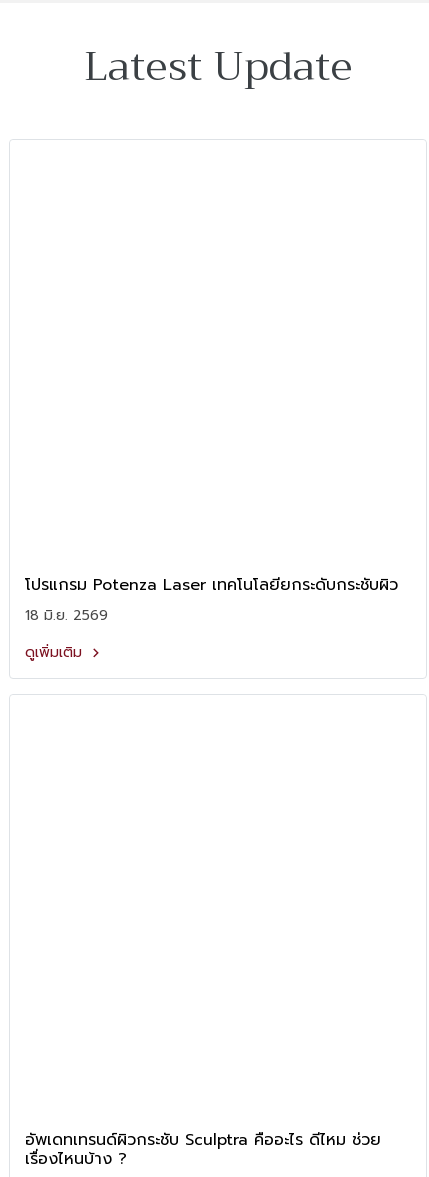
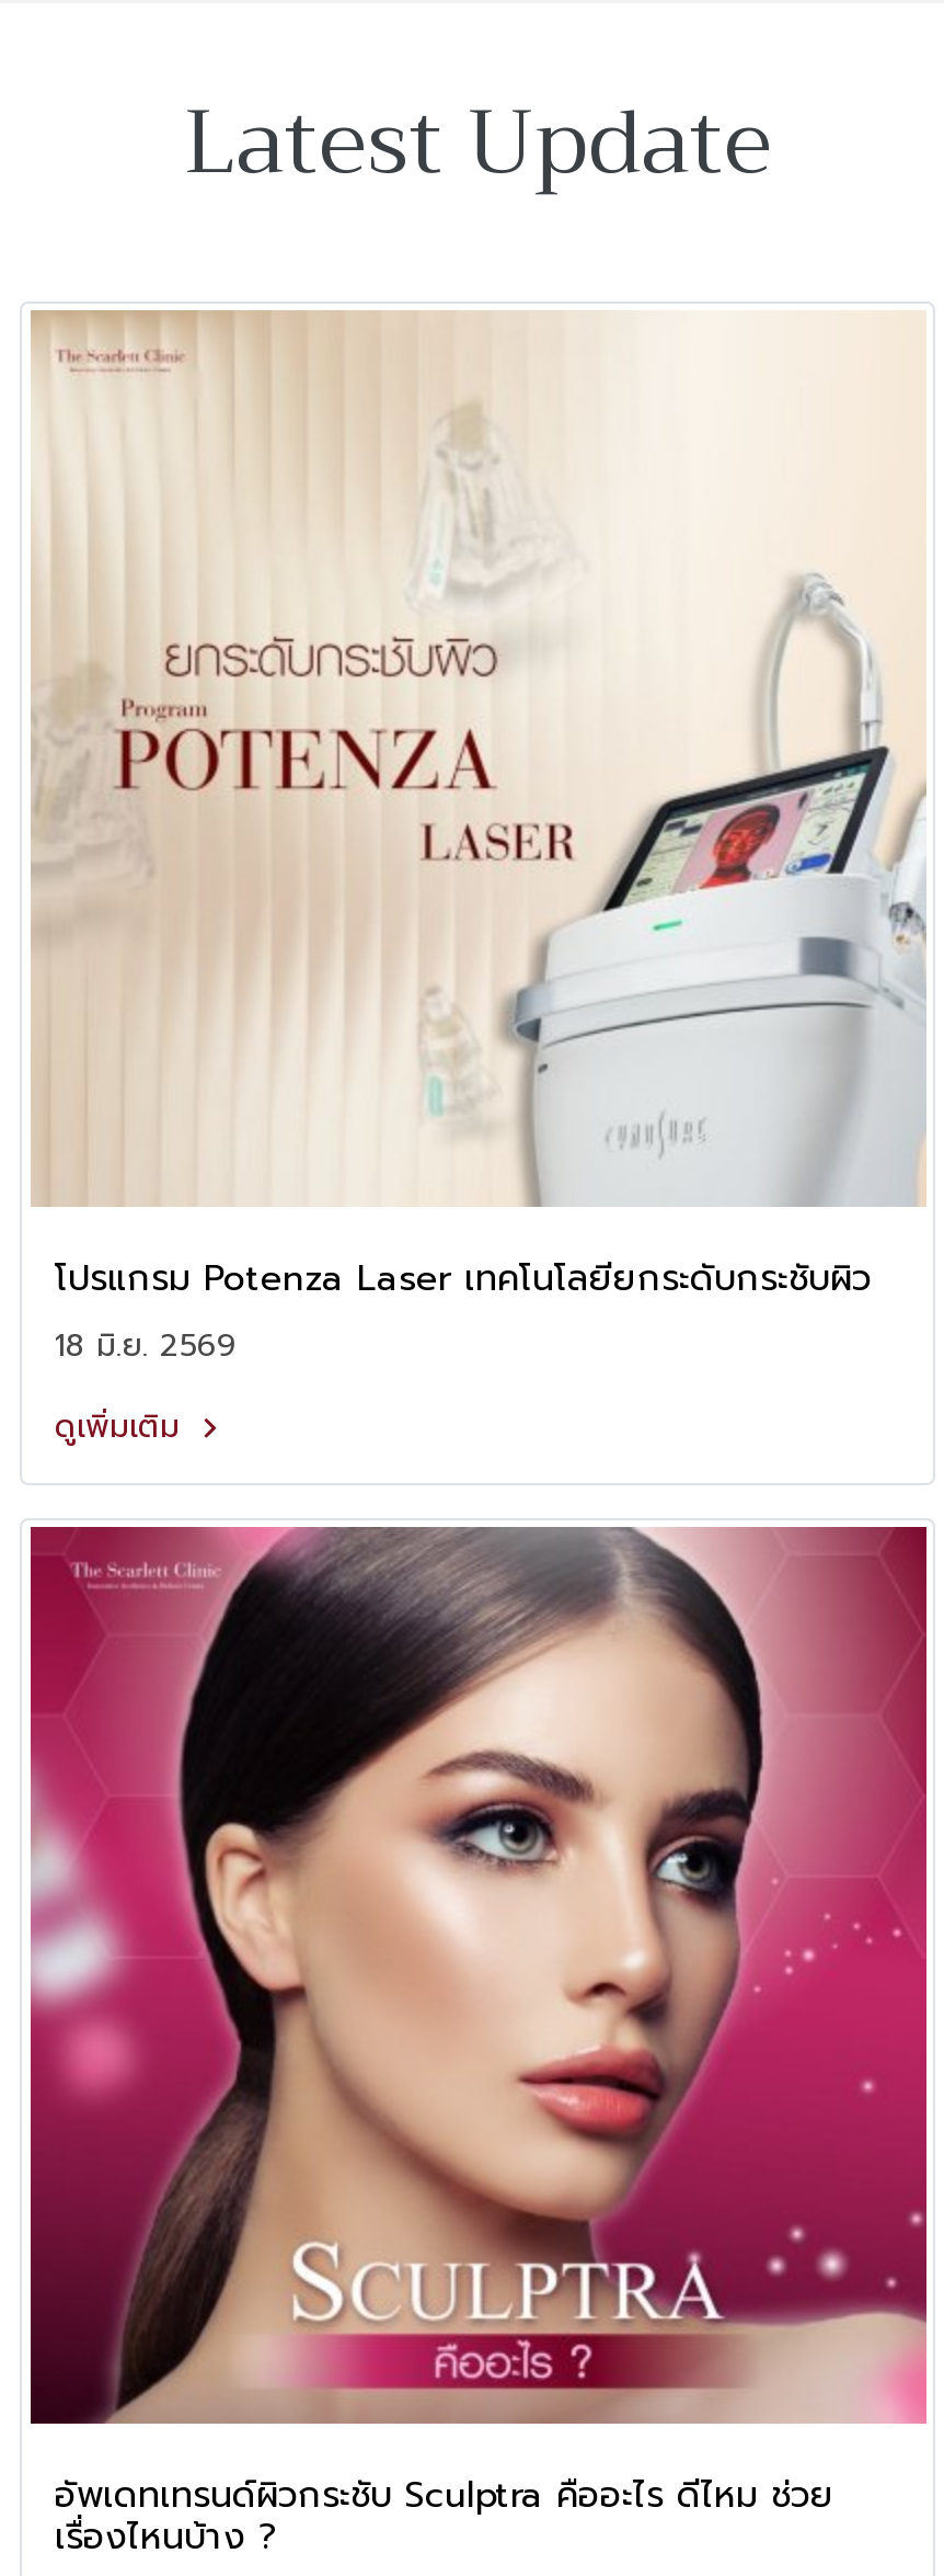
none -> [28,308,926,1209] [image]
none -> [28,1525,929,2426] [image]

